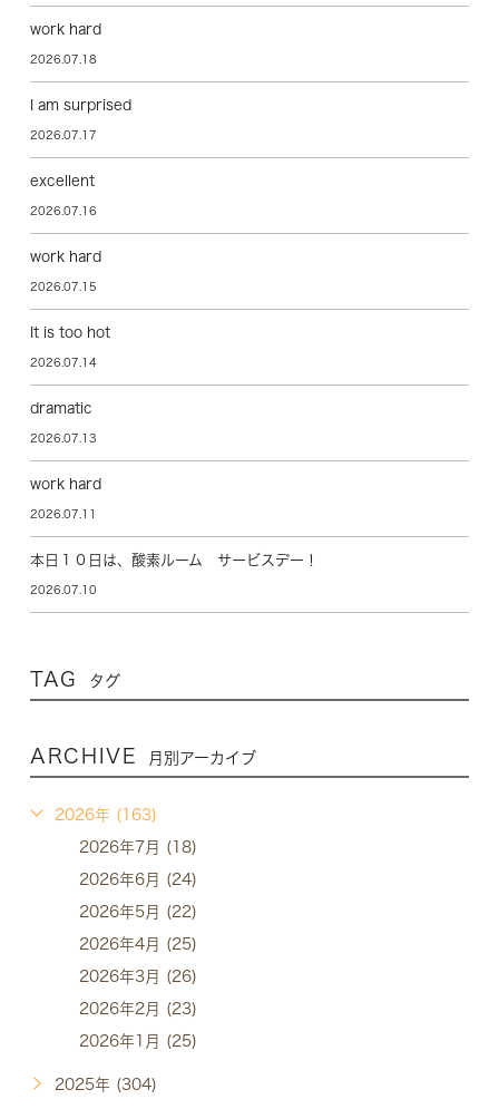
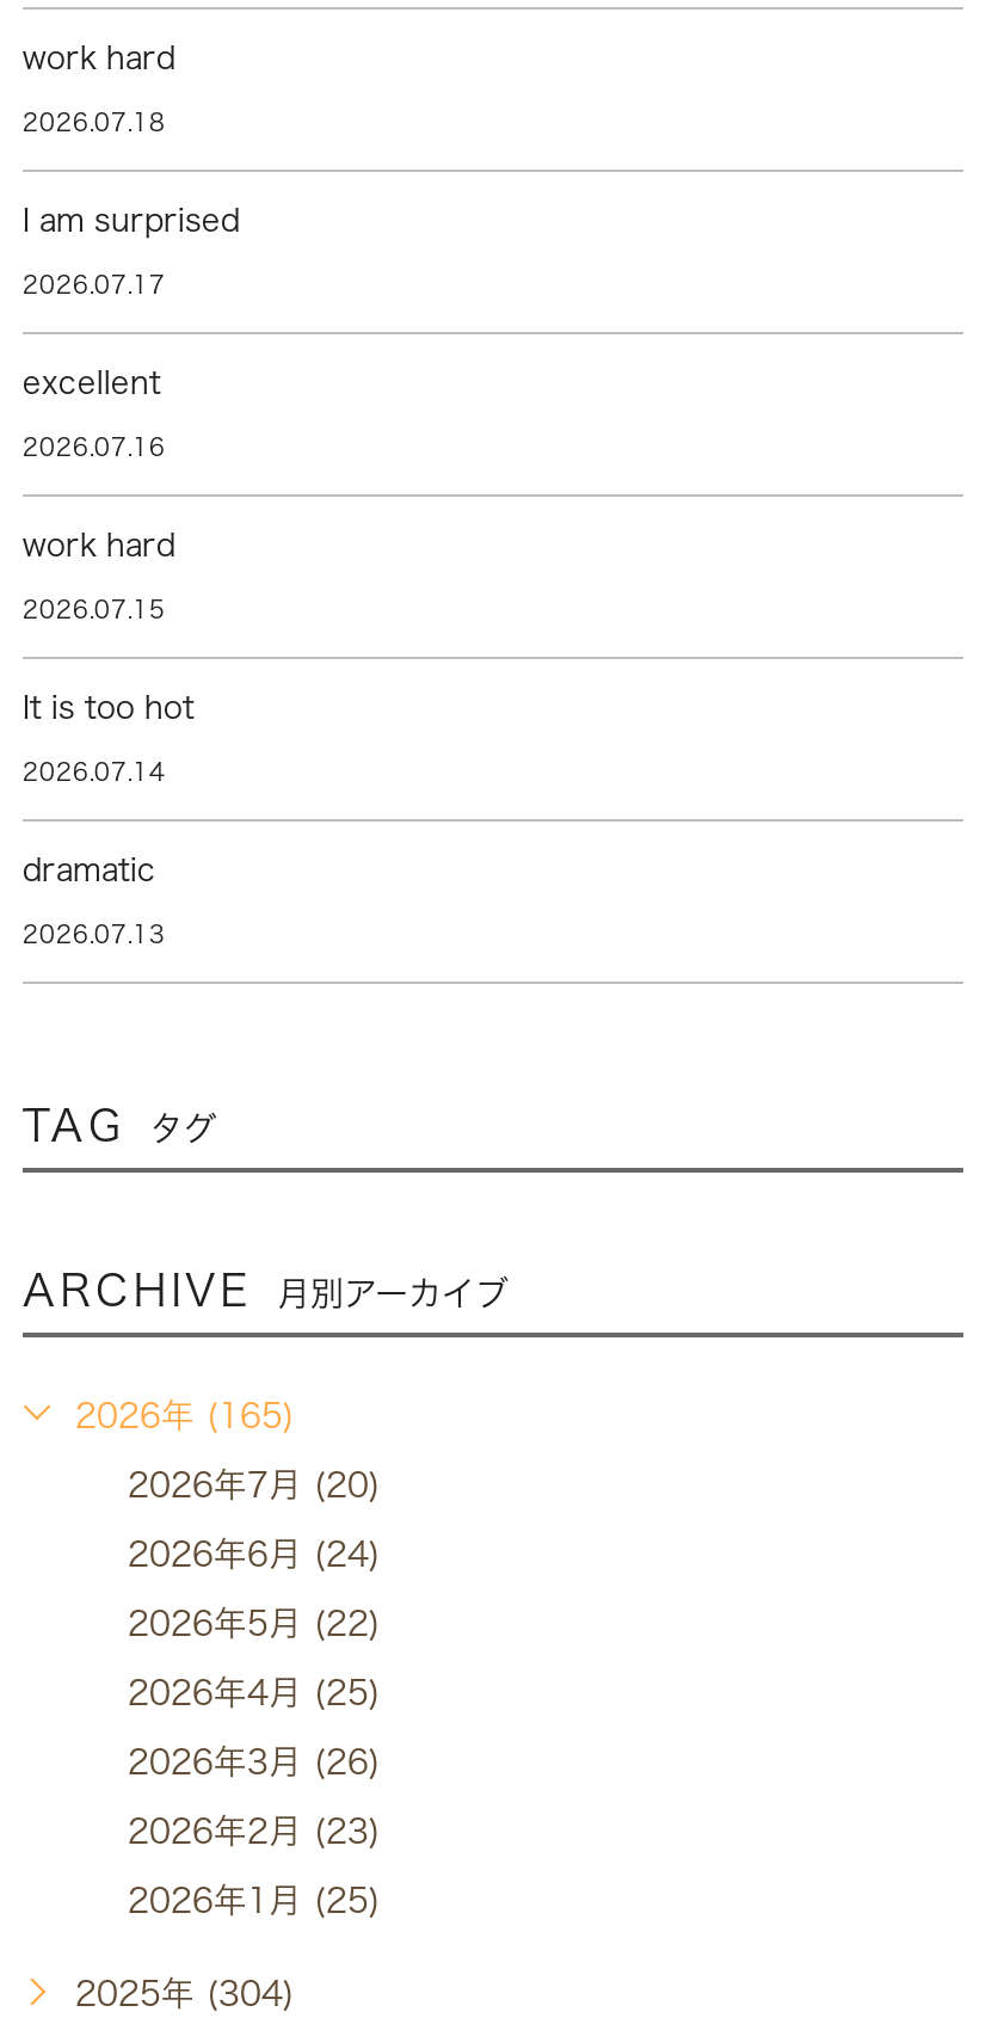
[30,477,318,595] work hard | 2026.07.11 | 本日１０日は、酸素ルーム サービスデー！ | 2026.07.10 -> none
[54,807,157,822] 2026年 (163) -> [75,1399,295,1432] 2026年 (165)
[79,839,197,855] 2026年7月 (18) -> [127,1468,381,1502] 2026年7月 (20)

